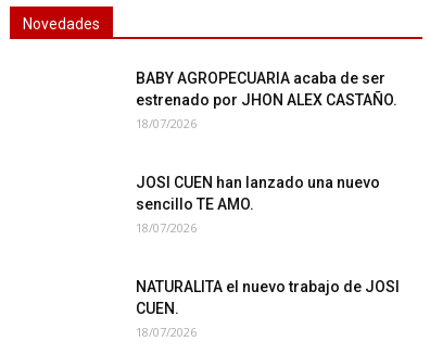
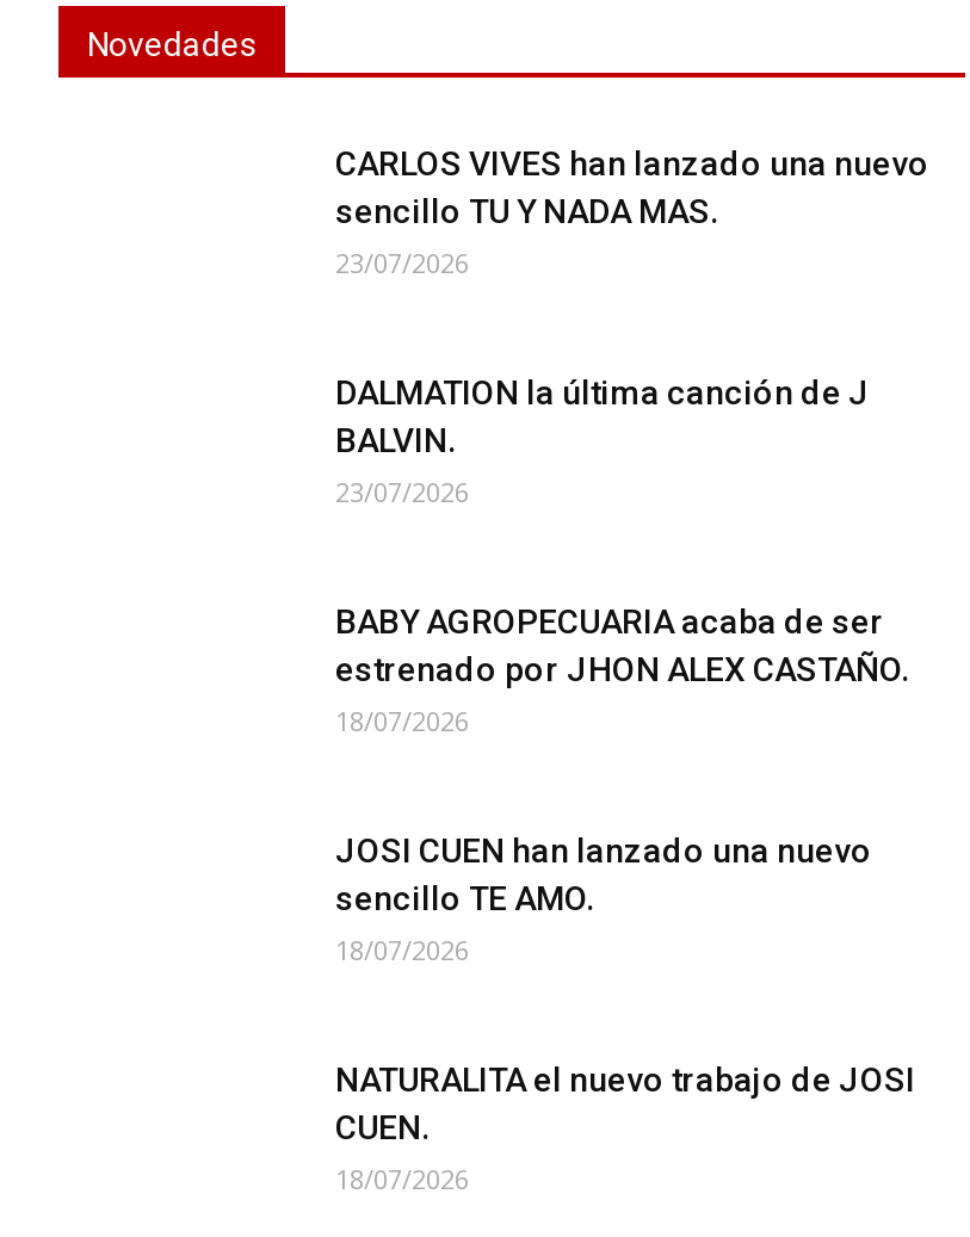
none -> [335,144,929,509] CARLOS VIVES han lanzado una nuevo | sencillo TU Y NADA MAS. | 23/07/2026 | DALMATION la última canción de J | BALVIN. | 23/07/2026

